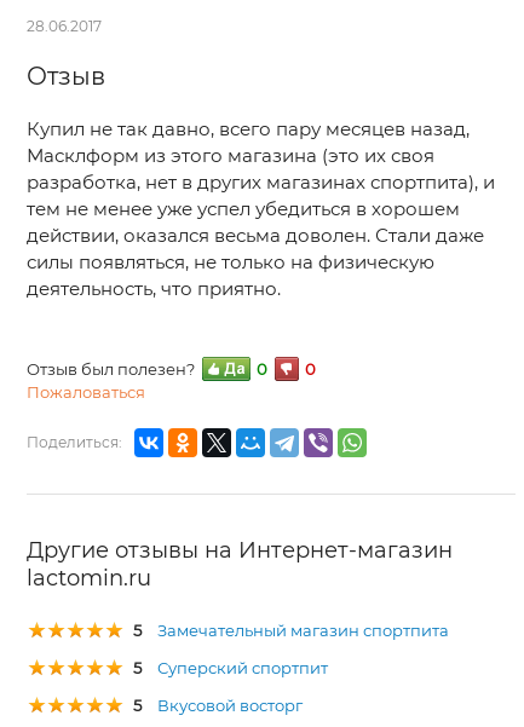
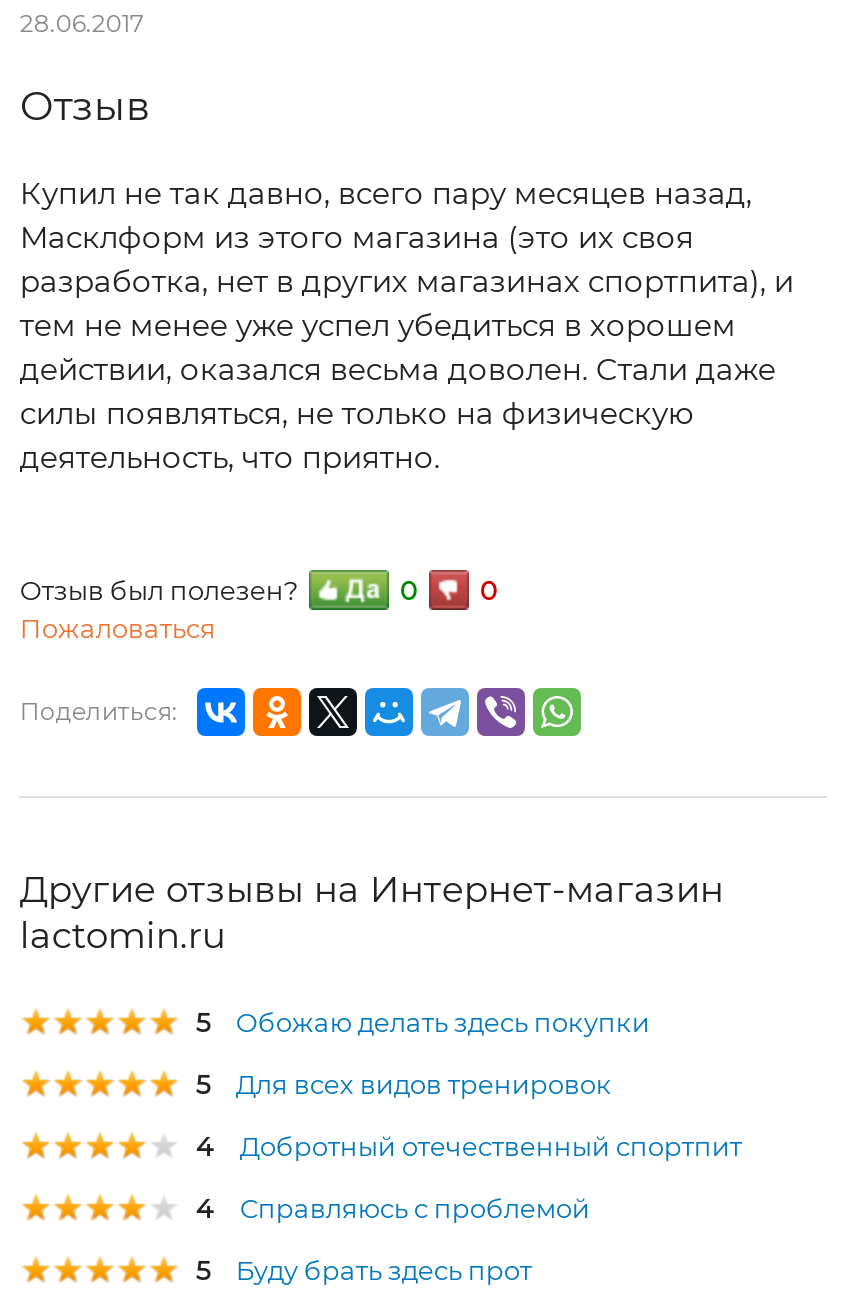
[158,621,449,640] Замечательный магазин спортпита -> [236,1006,650,1038] Обожаю делать здесь покупки
[158,658,328,677] Суперский спортпит -> [196,1068,742,1224] Для всех видов тренировок | 4 | Добротный отечественный спортпит | 4 | Справляюсь с проблемой
[158,696,303,715] Вкусовой восторг -> [236,1254,532,1286] Буду брать здесь прот

